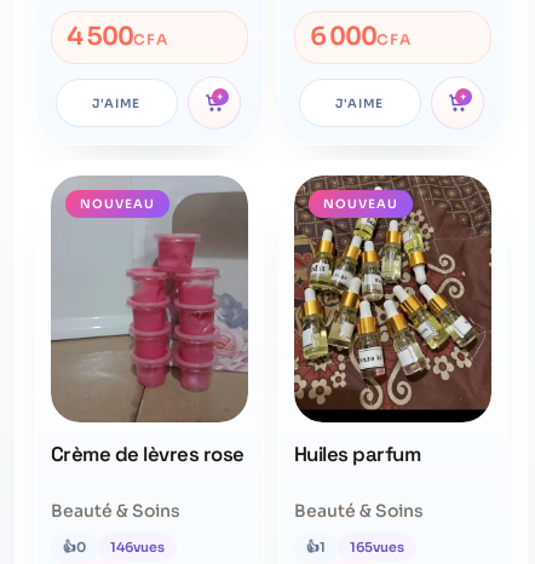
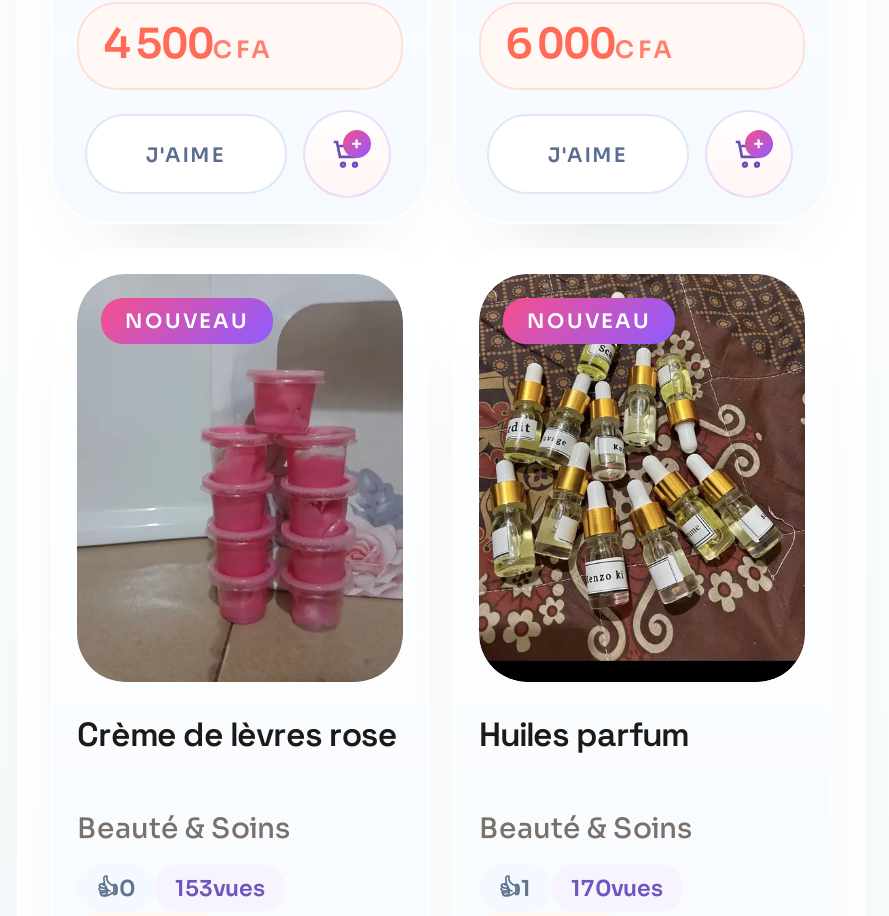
[110,539,165,556] 146vues -> [175,874,265,902] 153vues
[350,539,404,556] 165vues -> [571,874,663,902] 170vues

